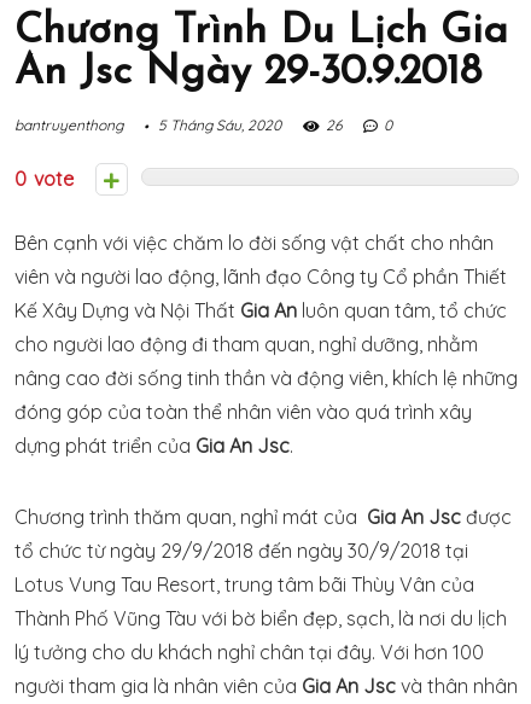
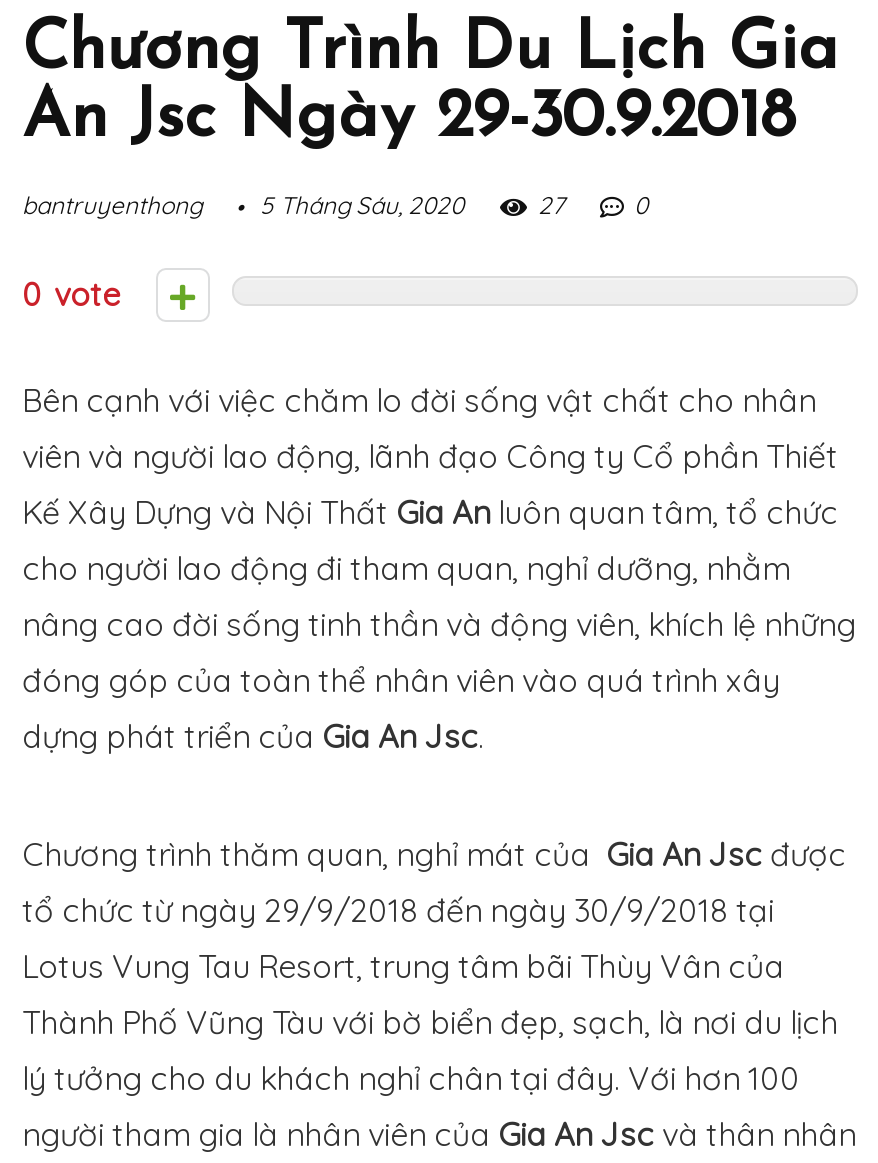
[326,116,342,134] 26 -> [538,190,564,220] 27

